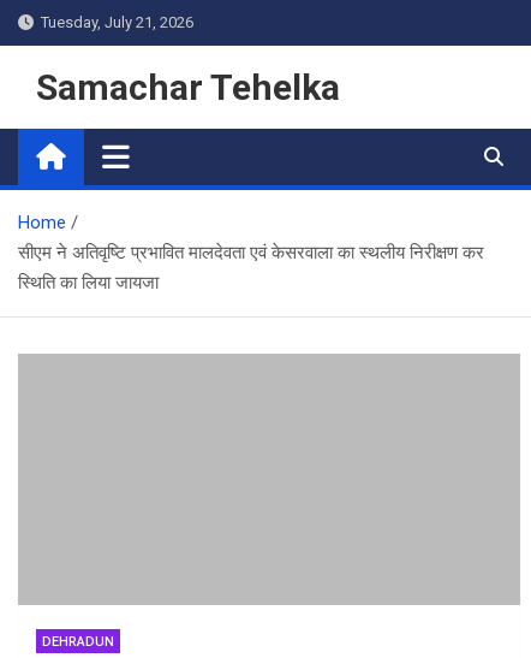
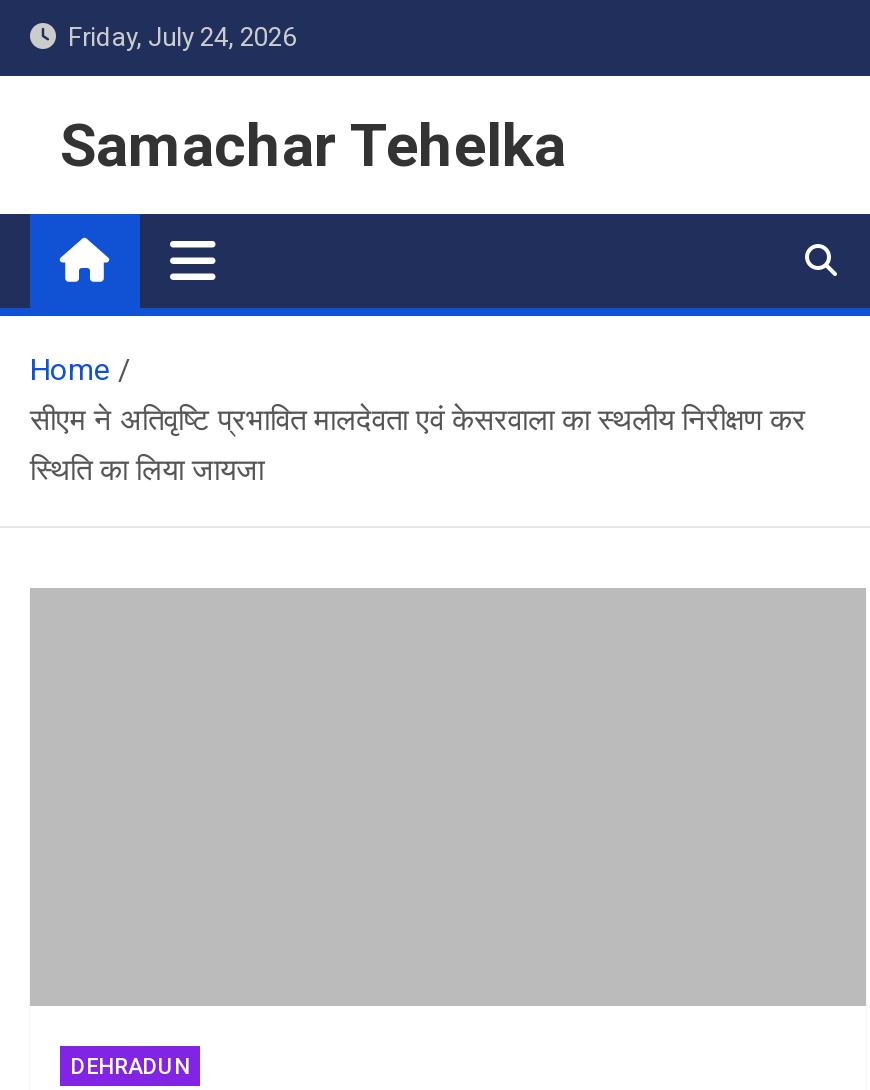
[34,13,193,31] Tuesday, July 21, 2026 -> [56,22,296,52] Friday, July 24, 2026

